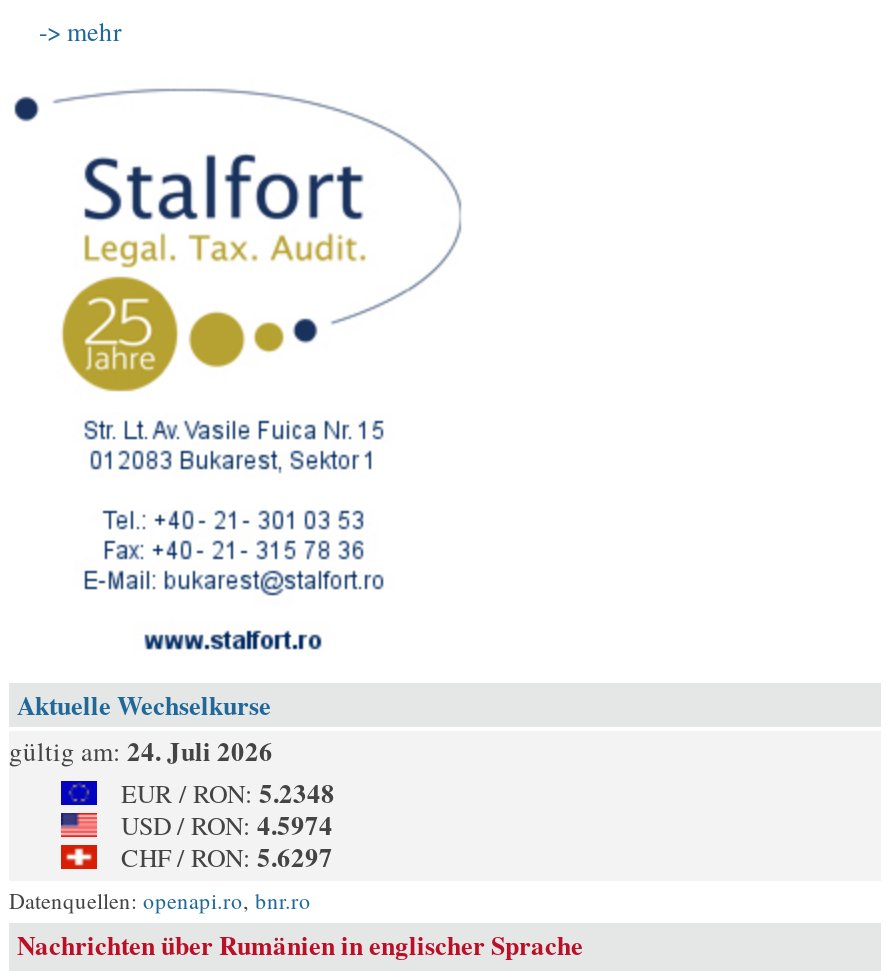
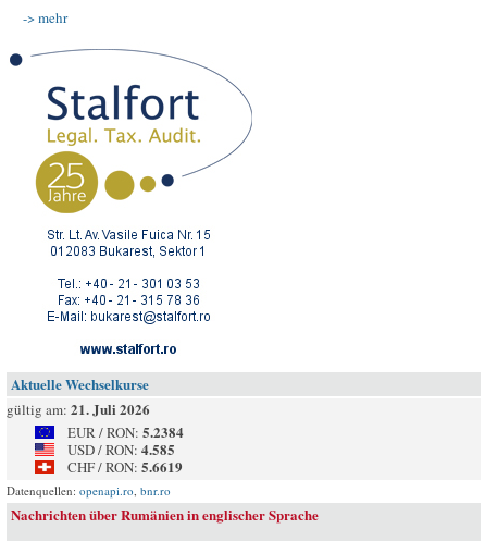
[9,731,273,769] gültig am: 24. Juli 2026 -> [7,398,150,419] gültig am: 21. Juli 2026
[121,773,335,811] EUR / RON: 5.2348 -> [67,421,184,442] EUR / RON: 5.2384
[121,805,333,843] USD / RON: 4.5974 -> [67,439,175,459] USD / RON: 4.585
[121,837,333,875] CHF / RON: 5.6297 -> [67,456,183,477] CHF / RON: 5.6619

